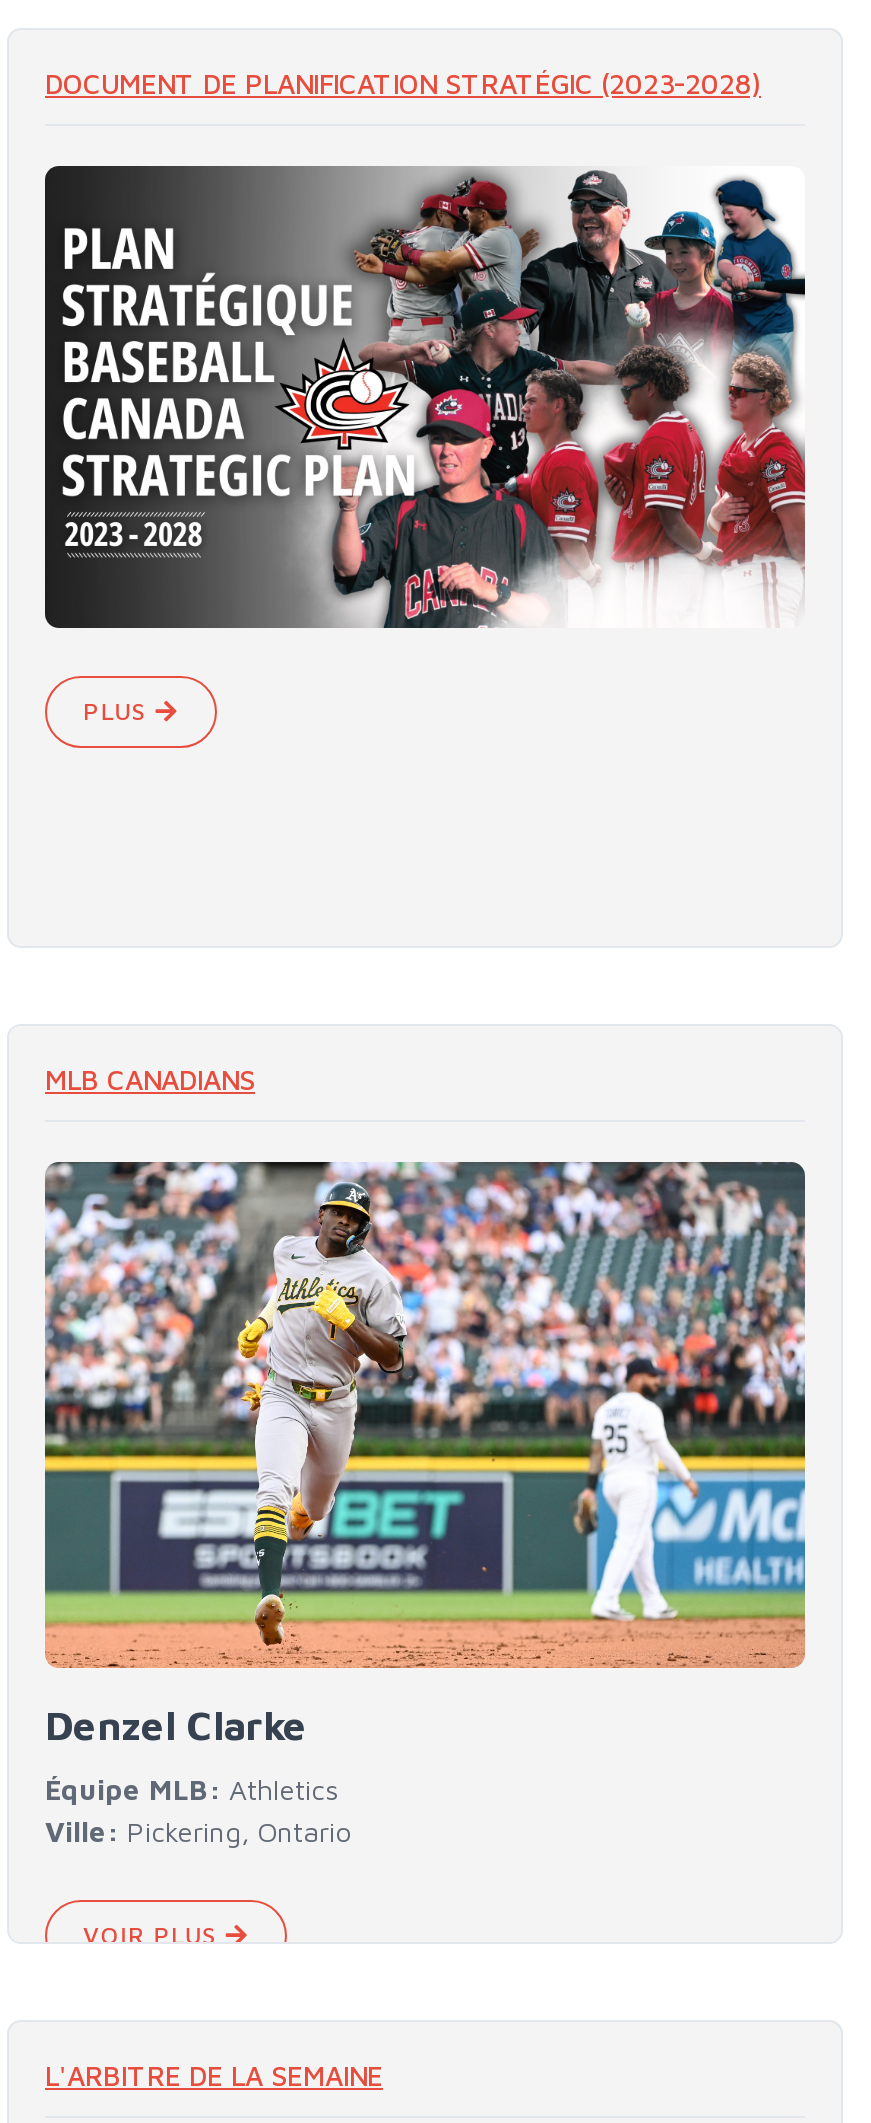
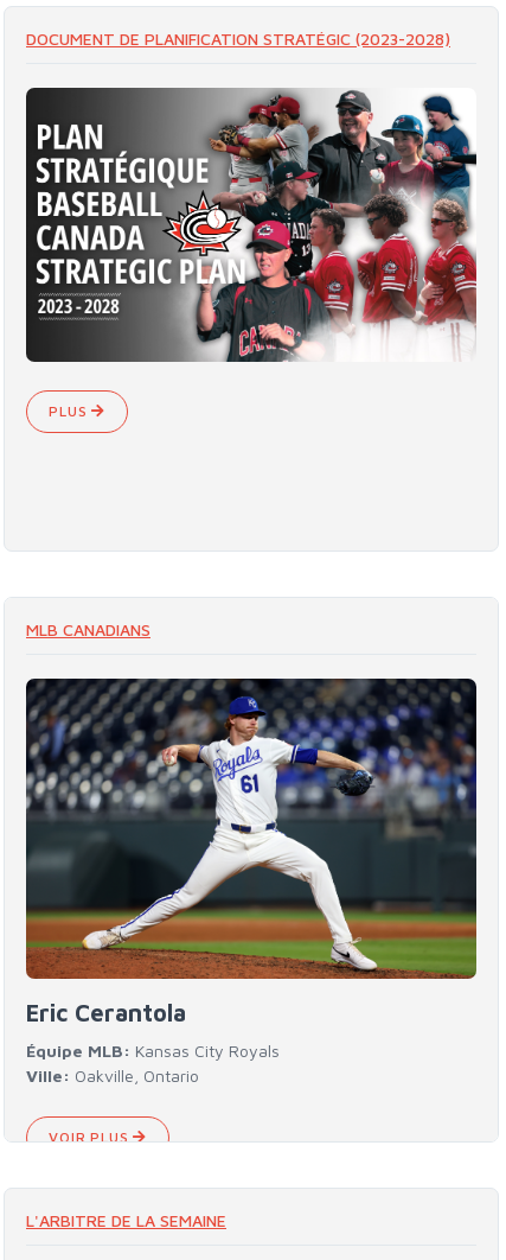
[43,1160,807,1749] [image] | Denzel Clarke -> [25,677,478,1027] [image] | Eric Cerantola
[45,1773,351,1849] Équipe MLB: Athletics | Ville: Pickering, Ontario -> [26,1041,280,1086] Équipe MLB: Kansas City Royals | Ville: Oakville, Ontario

